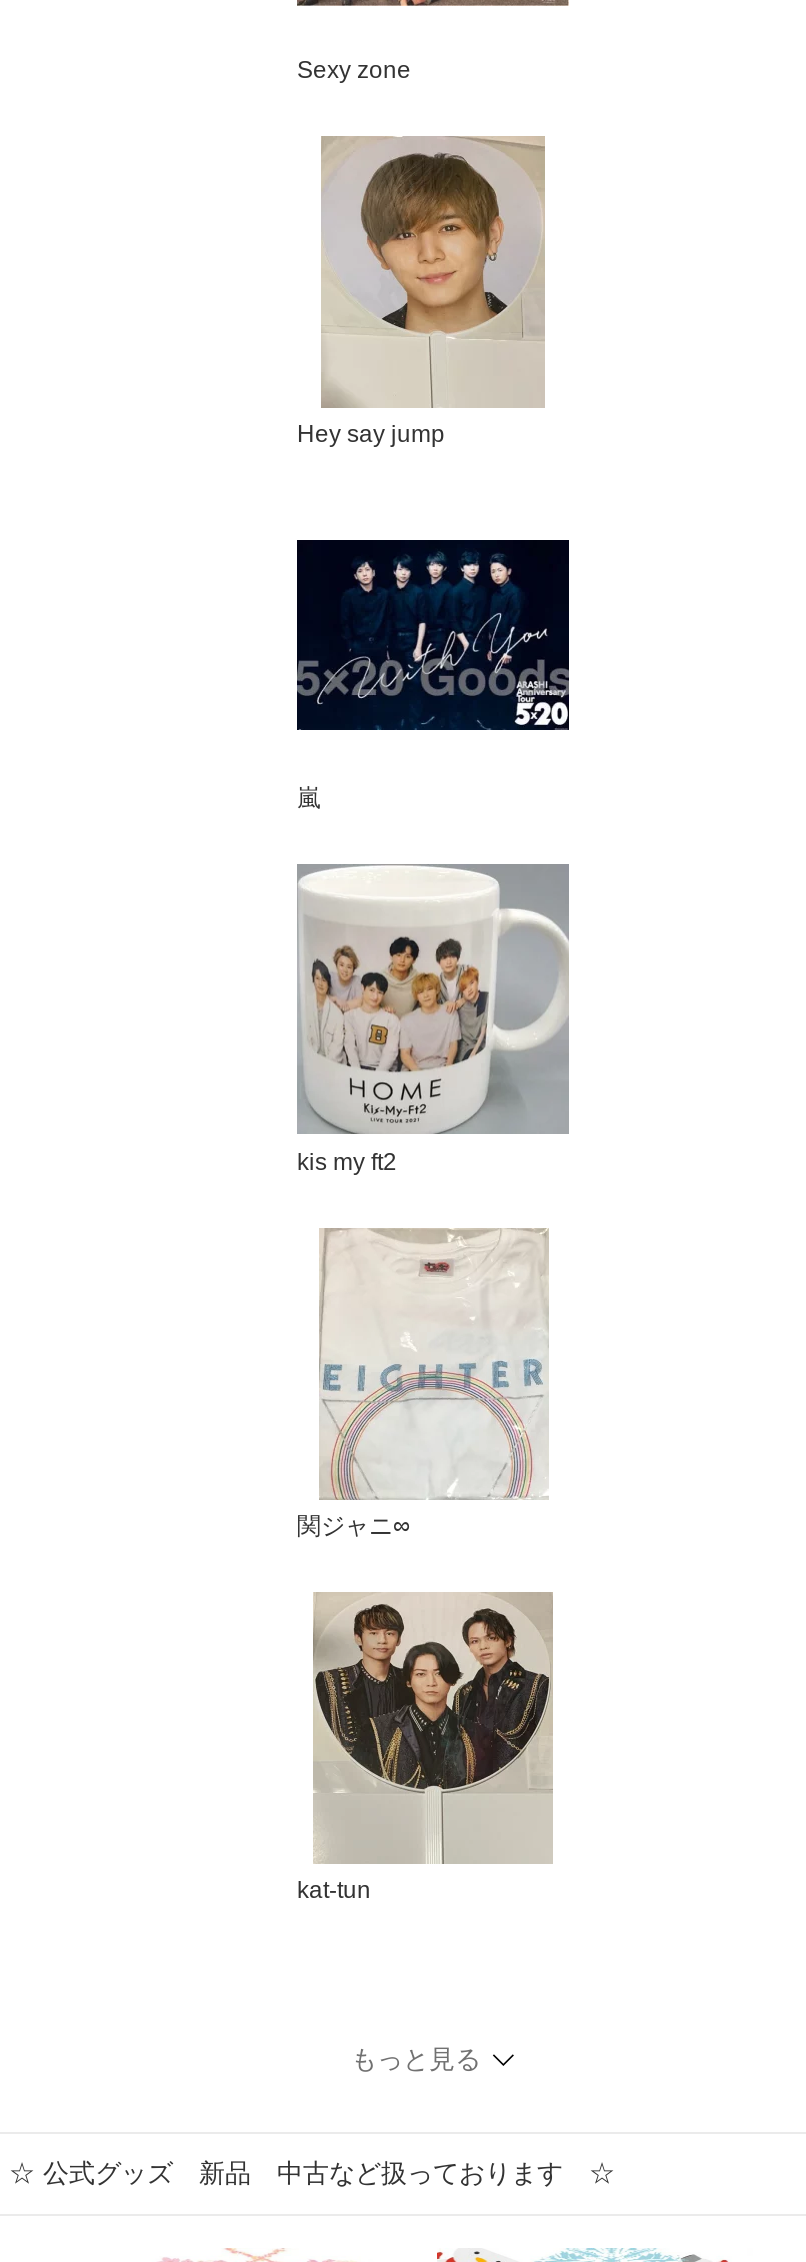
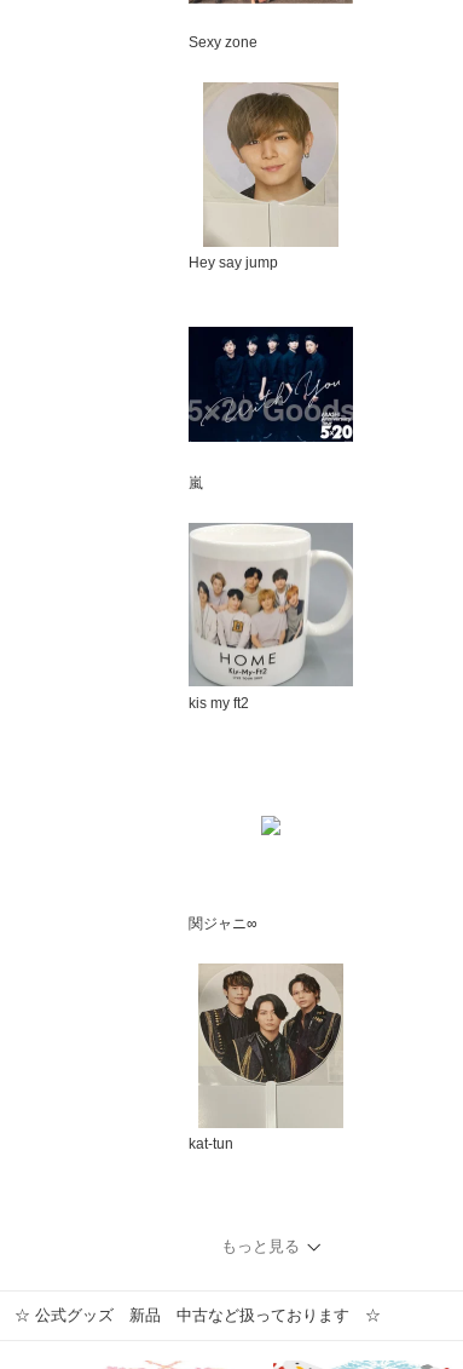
[319,1228,549,1502] [image] -> none

